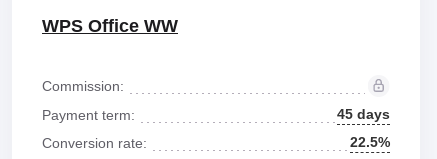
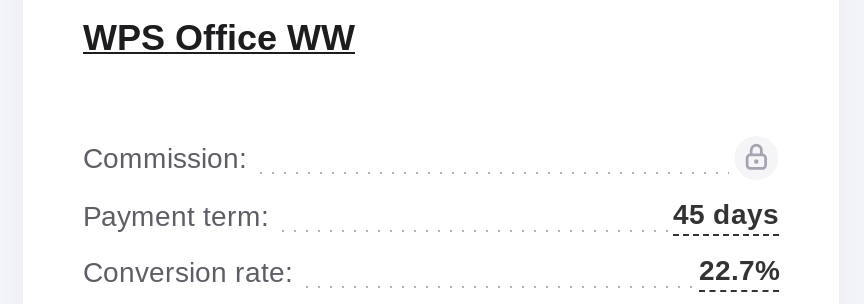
[350,134,390,150] 22.5% -> [699,254,779,286] 22.7%

